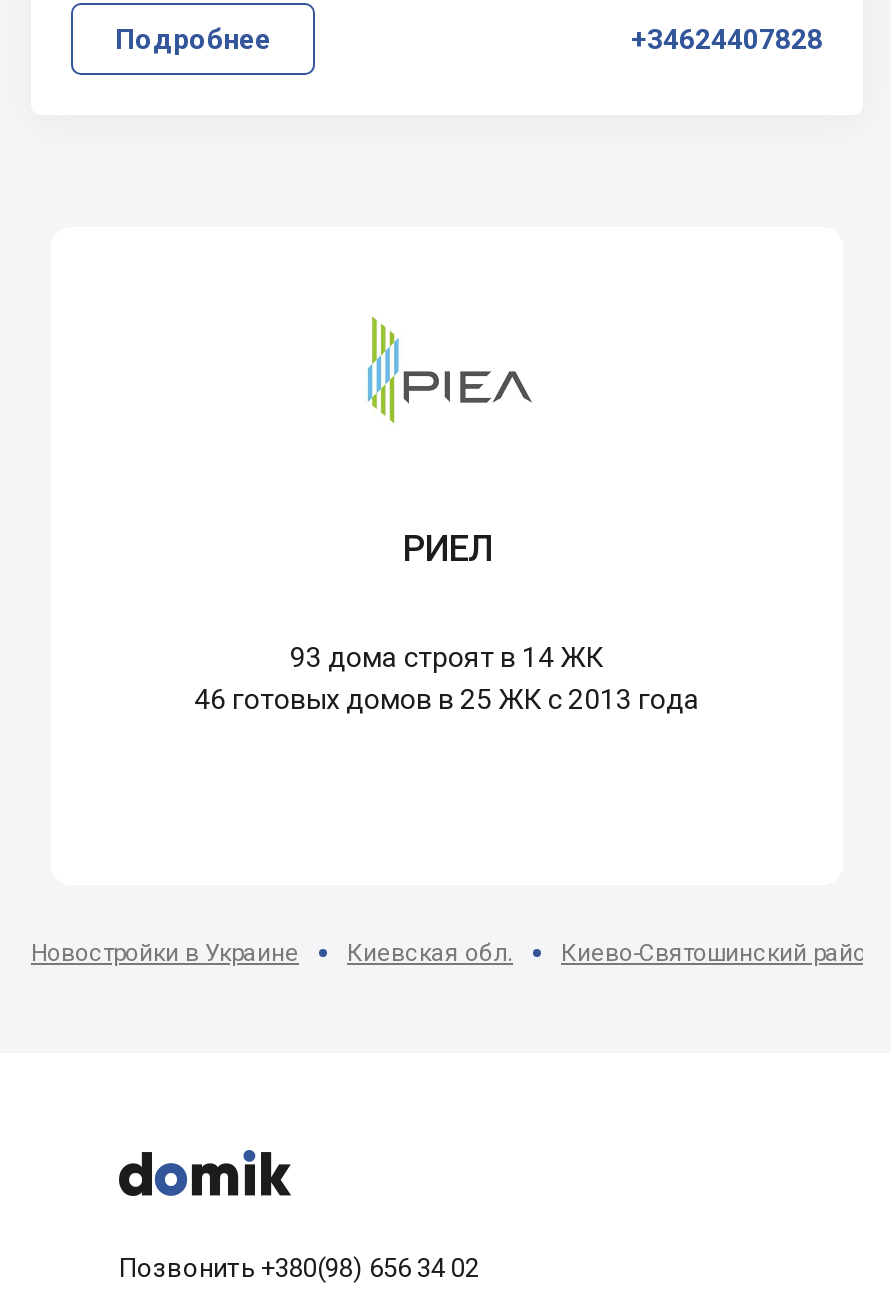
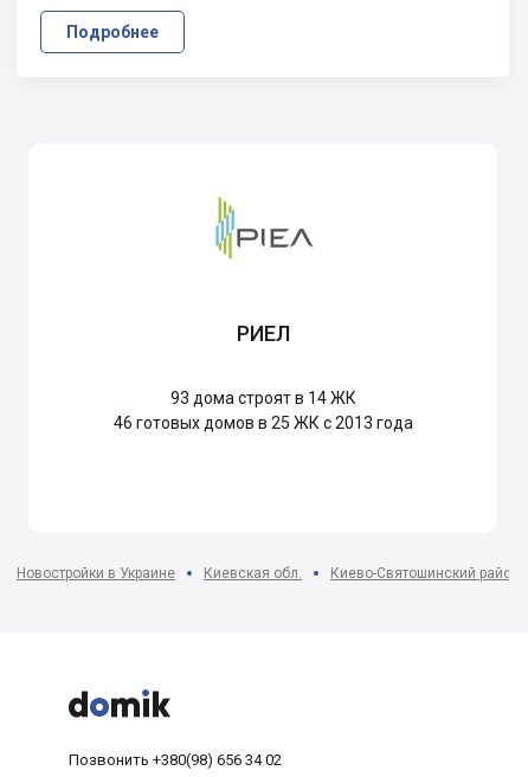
[631,24,823,56] +34624407828 -> none

